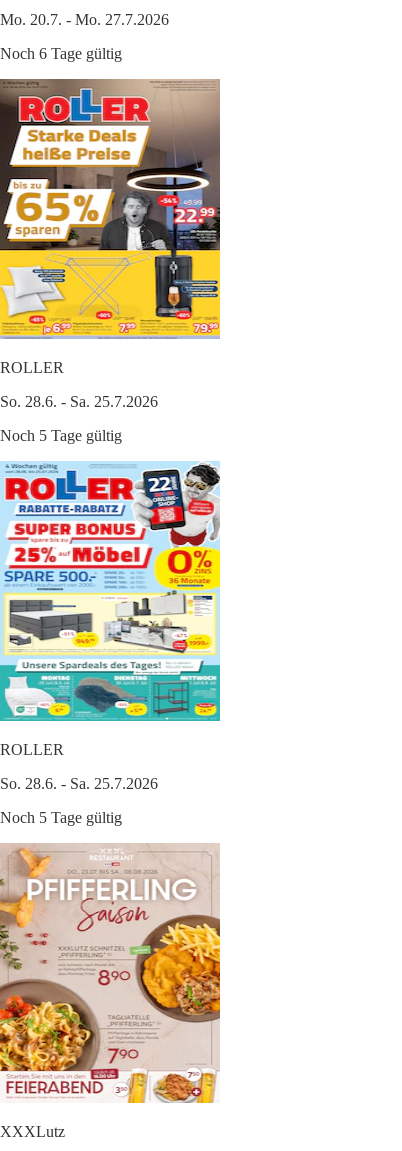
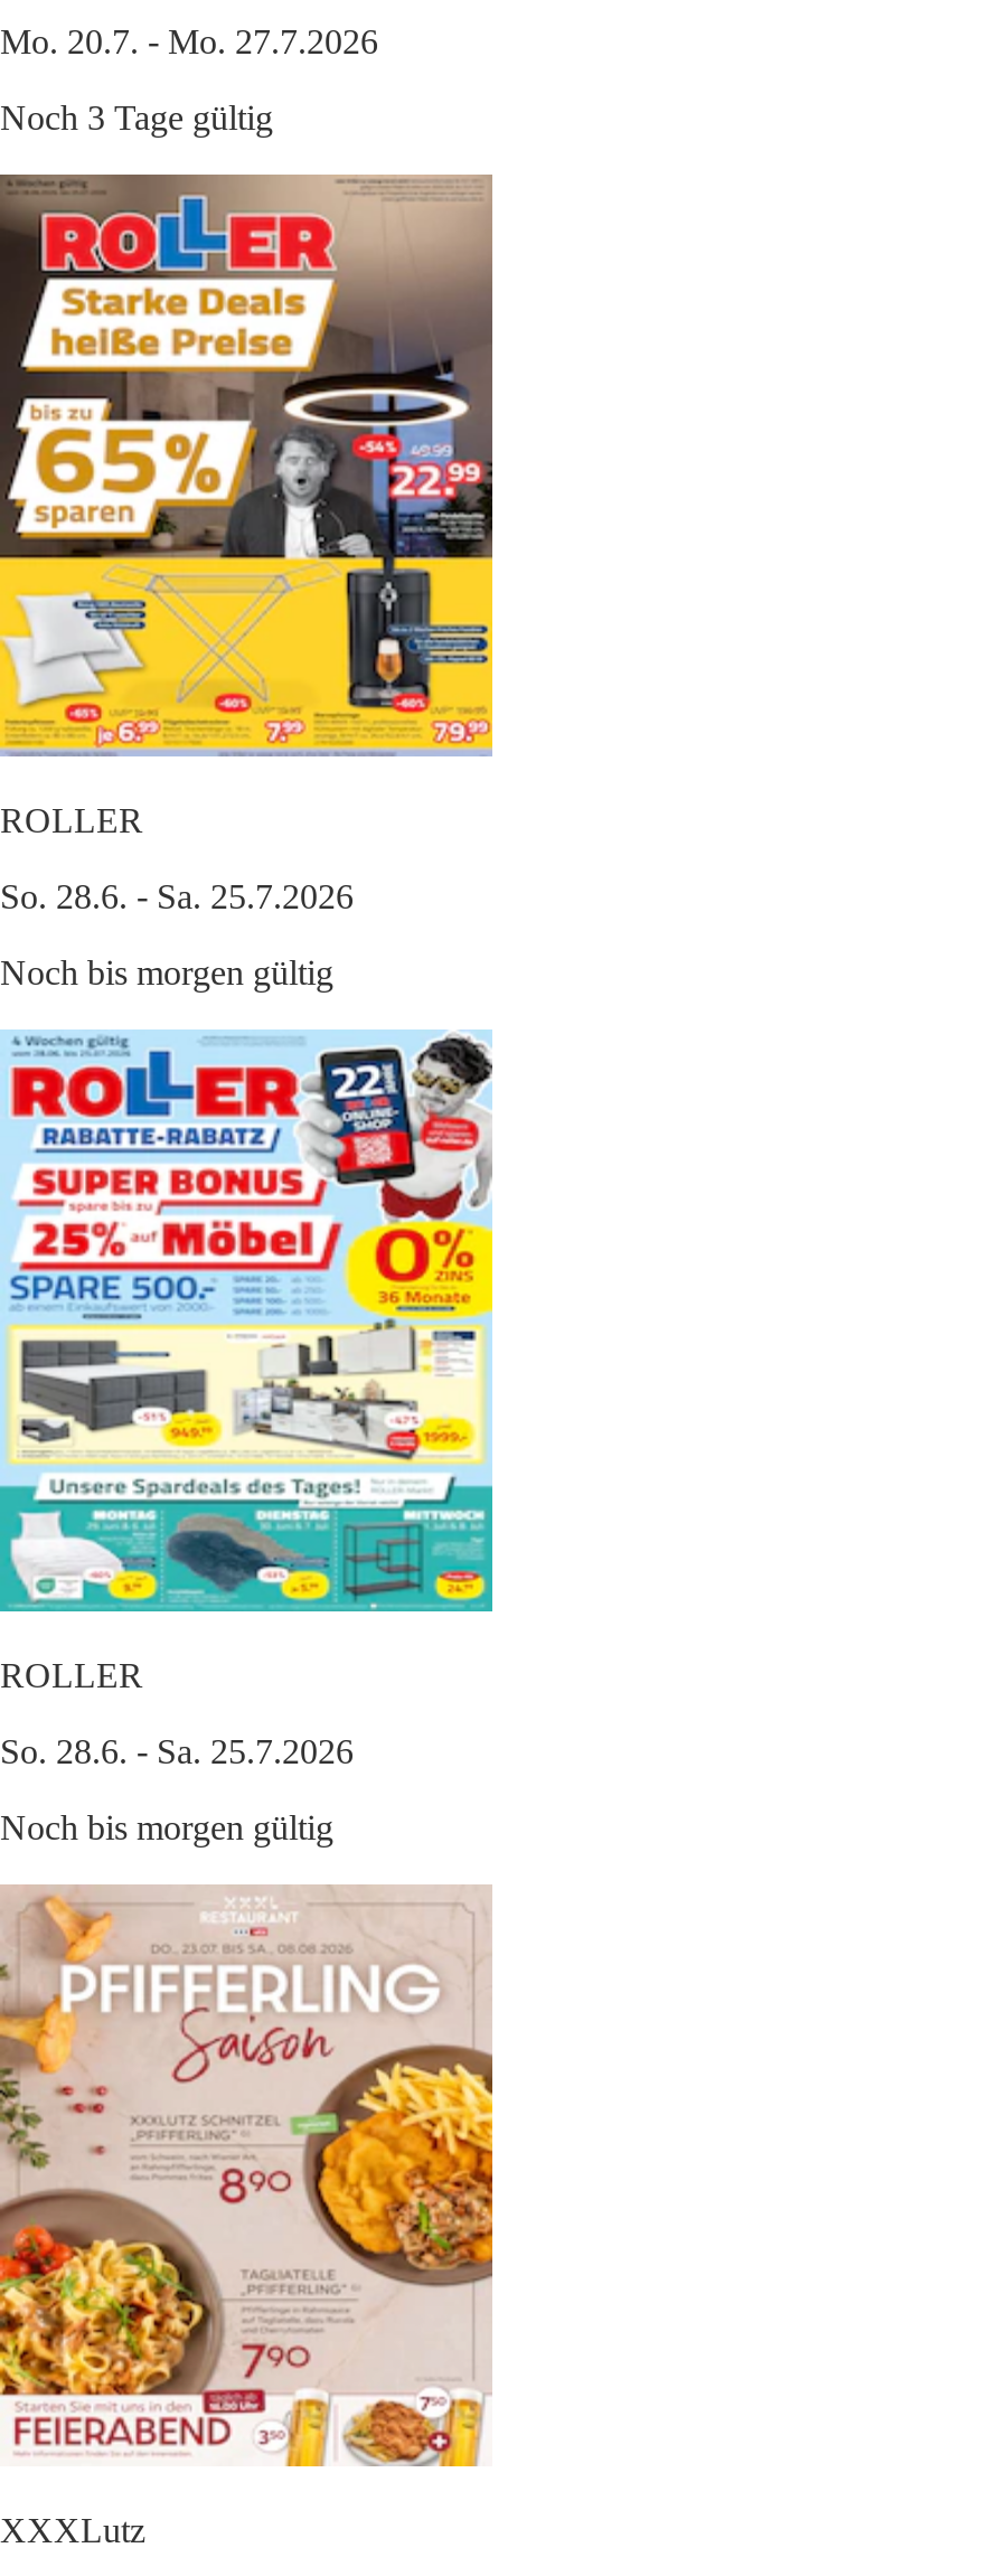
[0,45,122,62] Noch 6 Tage gültig -> [0,99,273,137] Noch 3 Tage gültig
[0,427,122,444] Noch 5 Tage gültig -> [0,954,333,992] Noch bis morgen gültig
[0,809,122,826] Noch 5 Tage gültig -> [0,1809,333,1847] Noch bis morgen gültig

